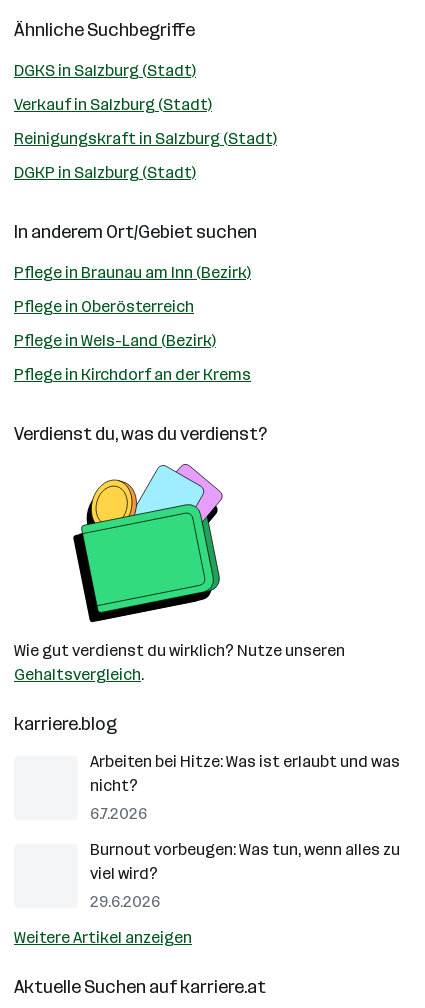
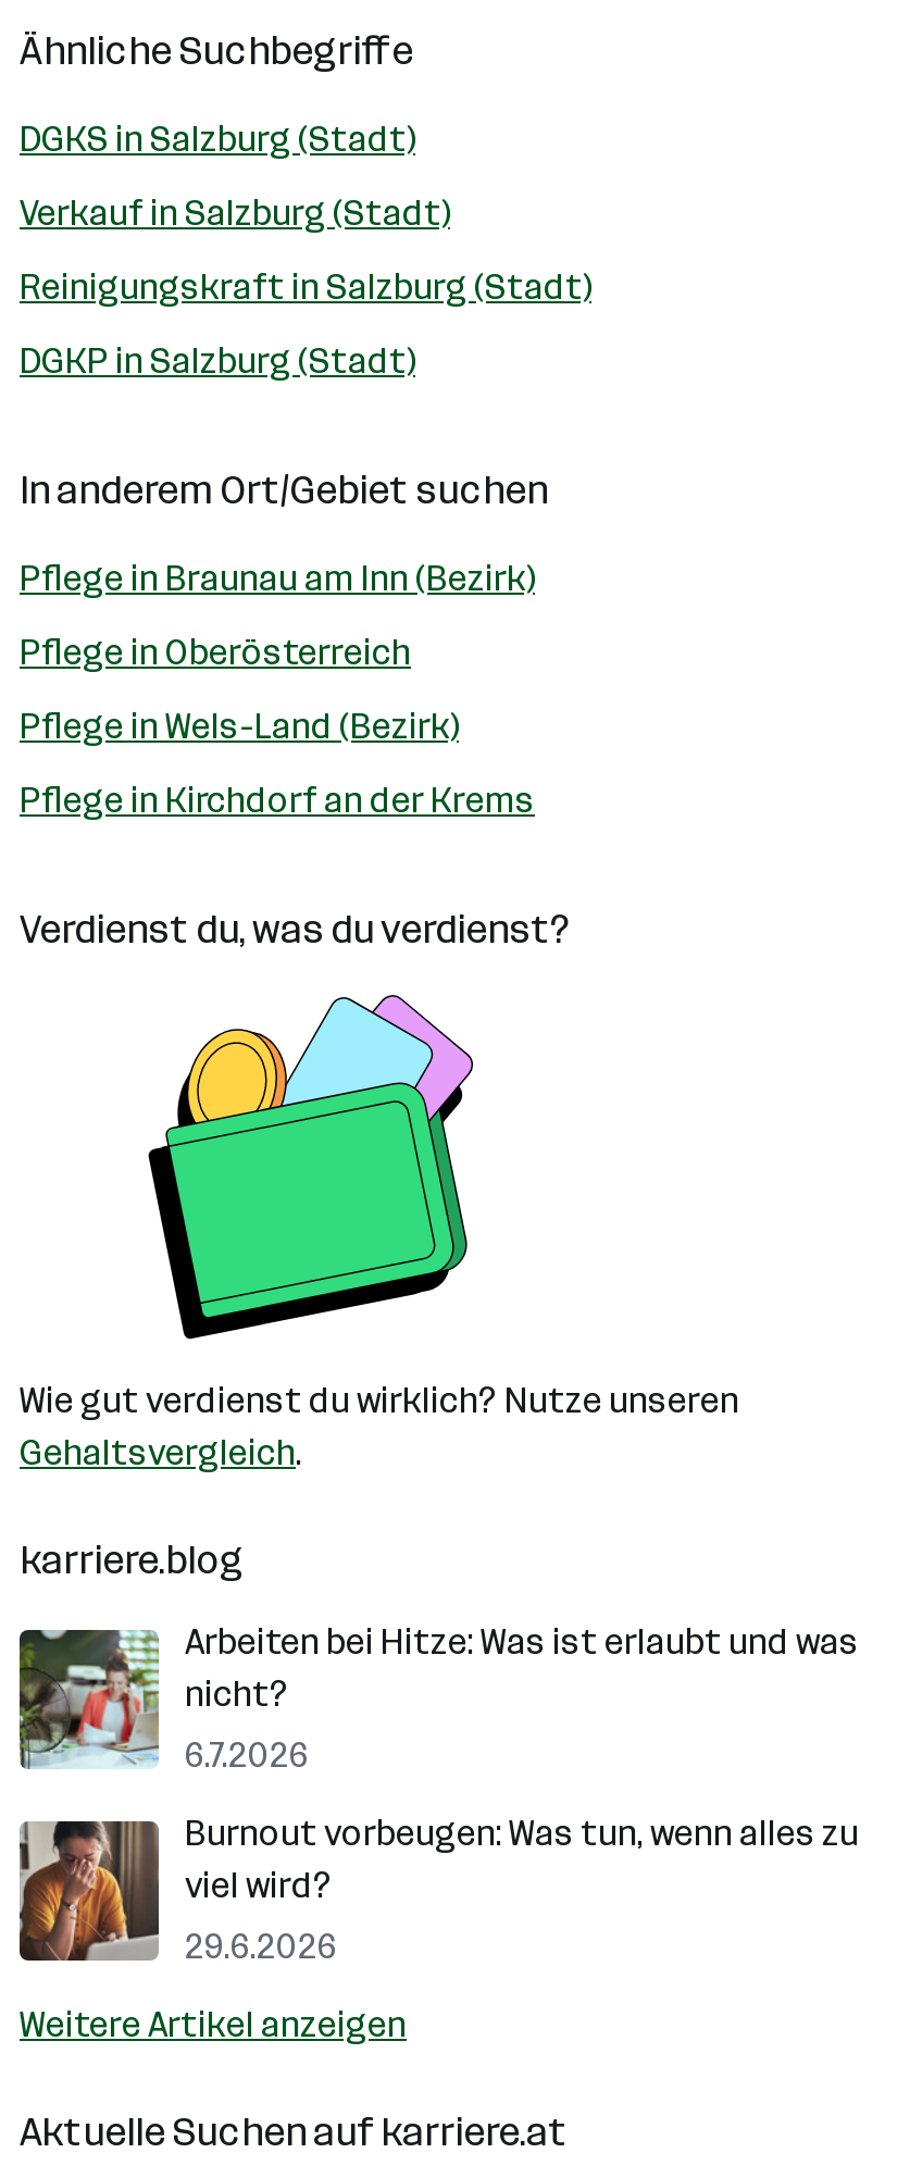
none -> [17,1628,161,1769] [image]
none -> [17,1819,161,1963] [image]

